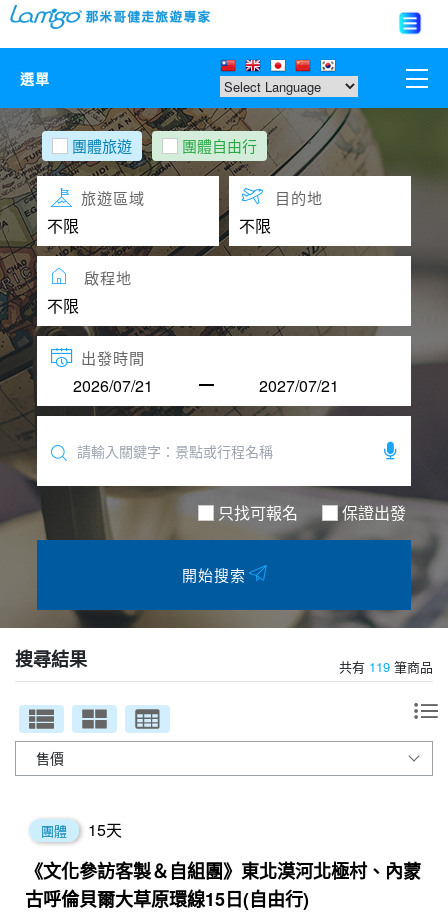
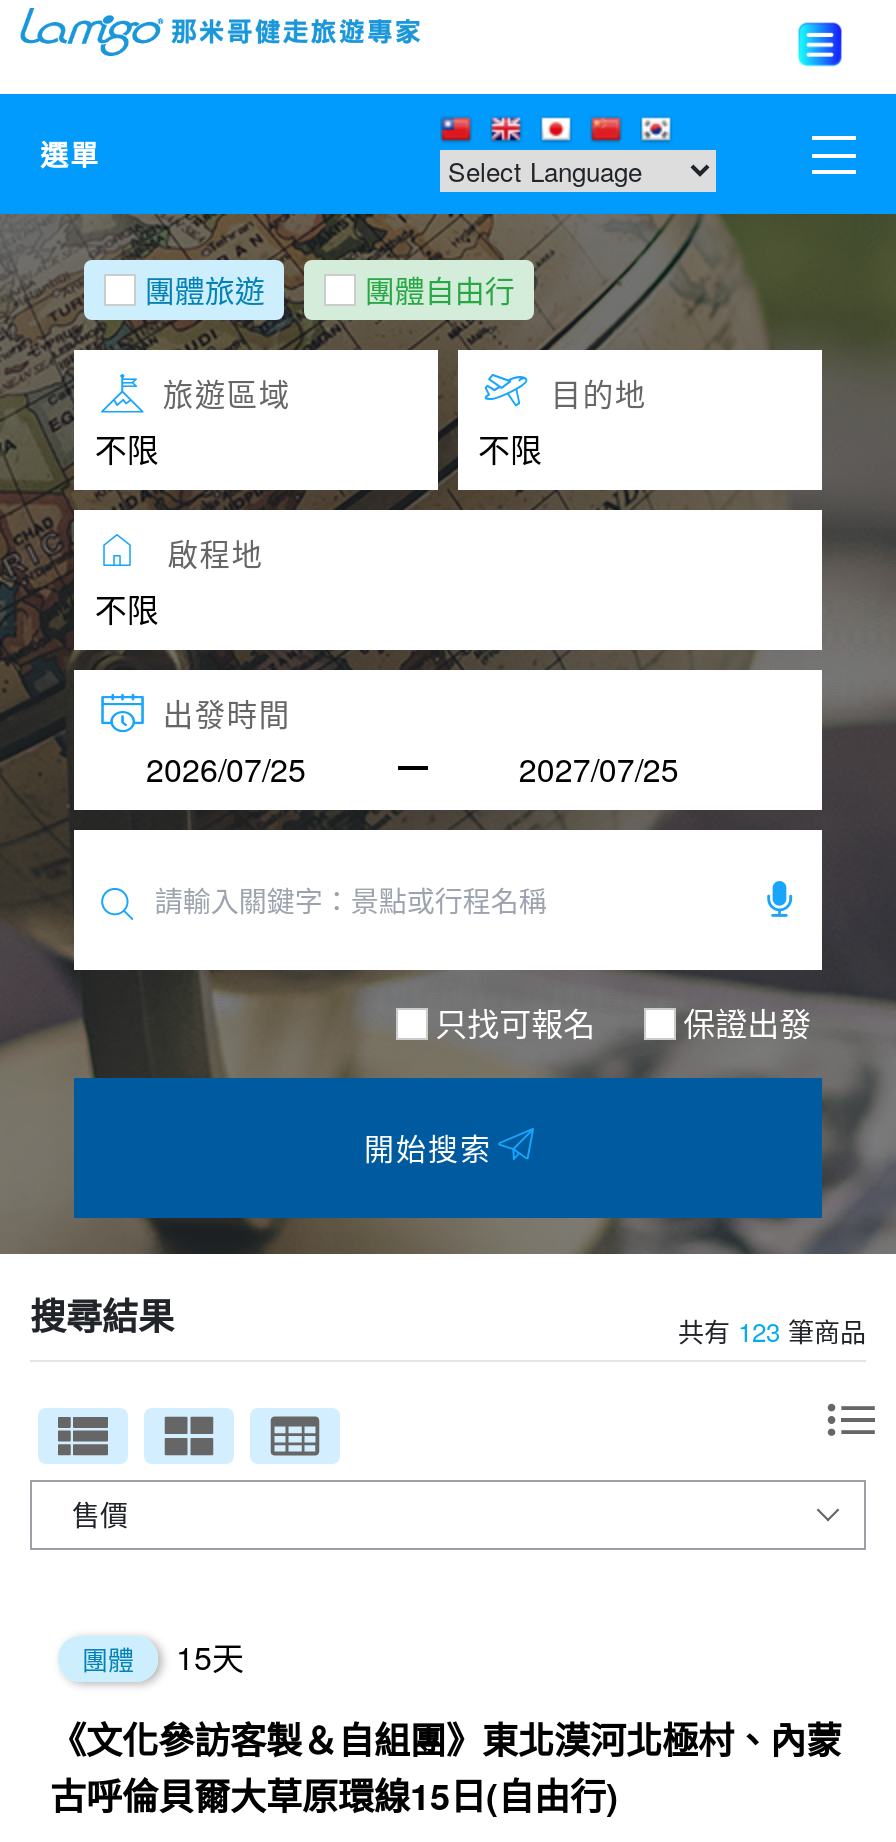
[339,657,433,676] 共有119筆商品 -> [678,1312,866,1350] 共有123筆商品

